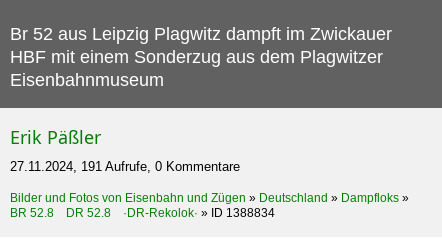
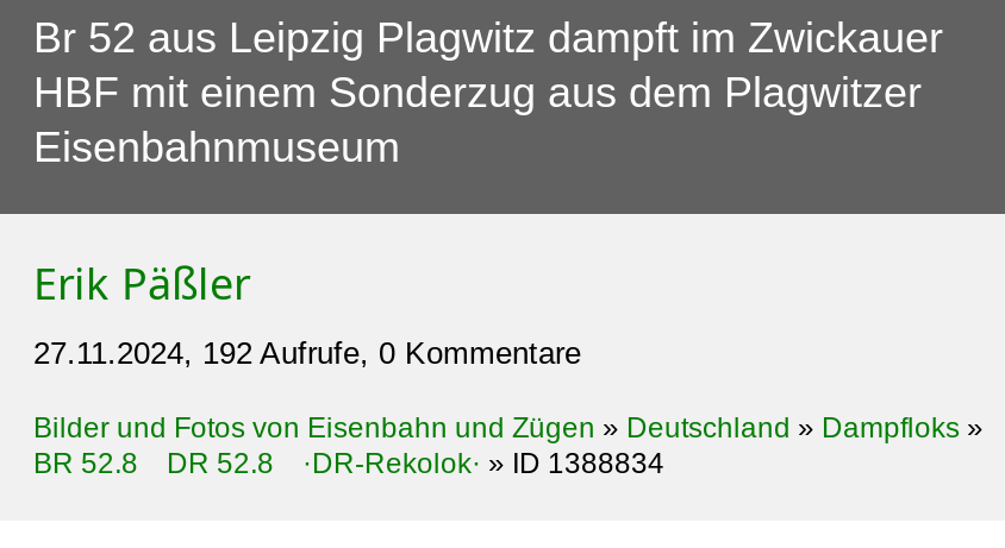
[10,159,240,174] 27.11.2024, 191 Aufrufe, 0 Kommentare -> [33,336,581,372] 27.11.2024, 192 Aufrufe, 0 Kommentare

